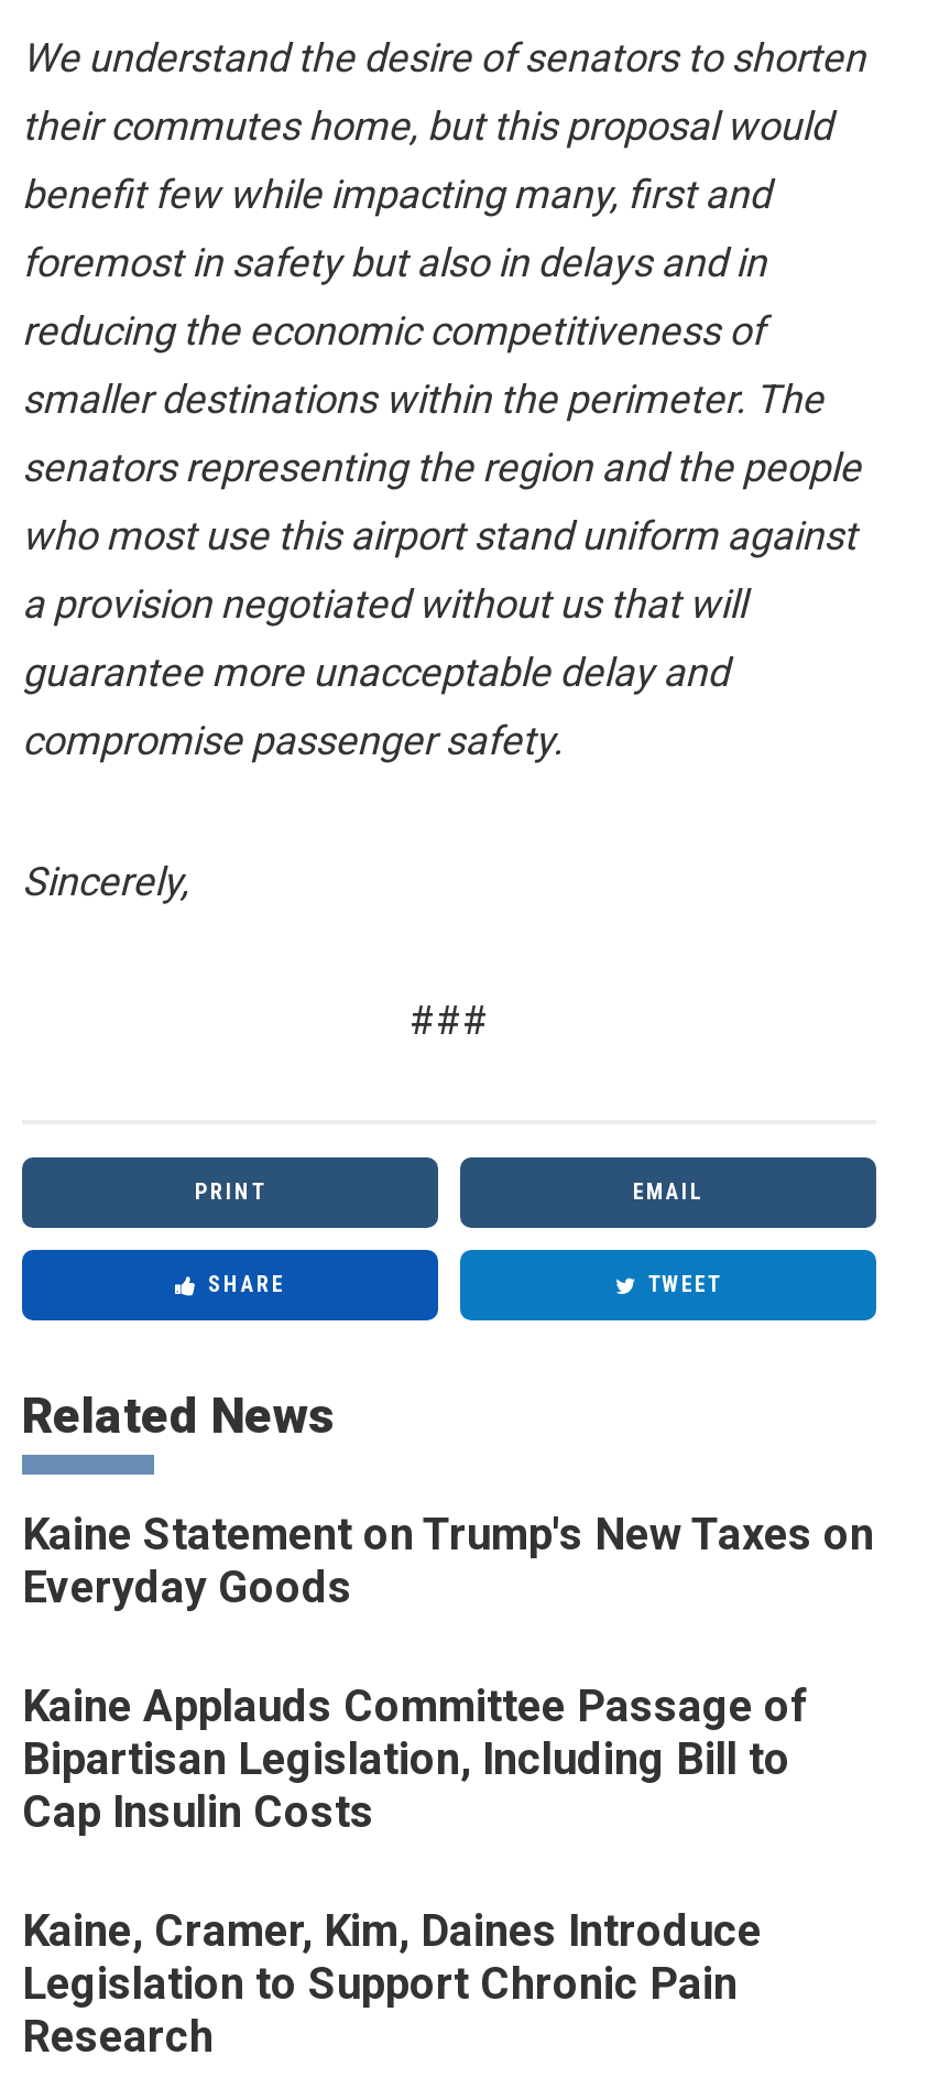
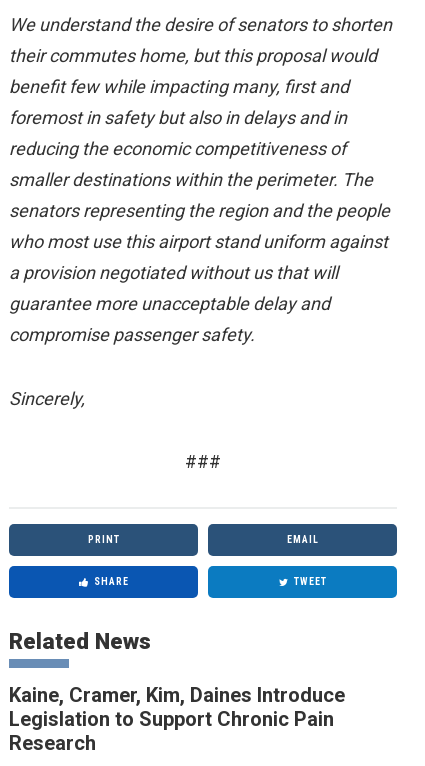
[22,1508,874,1838] Kaine Statement on Trump's New Taxes on | Everyday Goods | Kaine Applauds Committee Passage of | Bipartisan Legislation, Including Bill to | Cap Insulin Costs -> none

